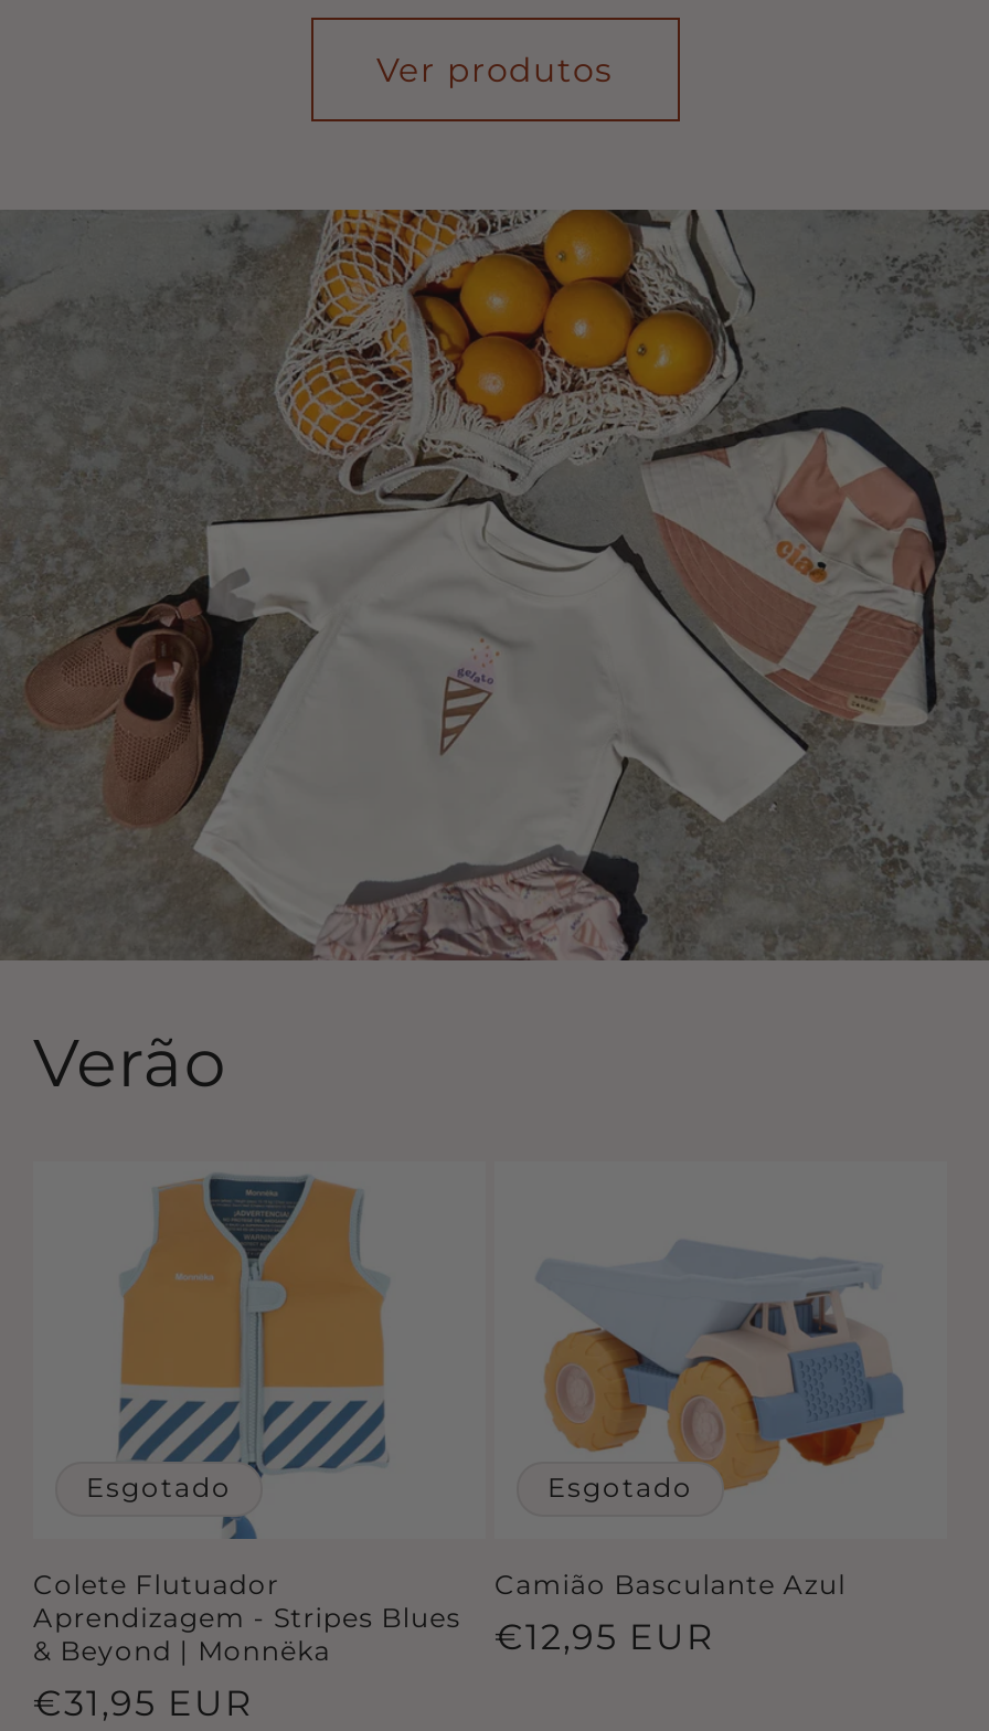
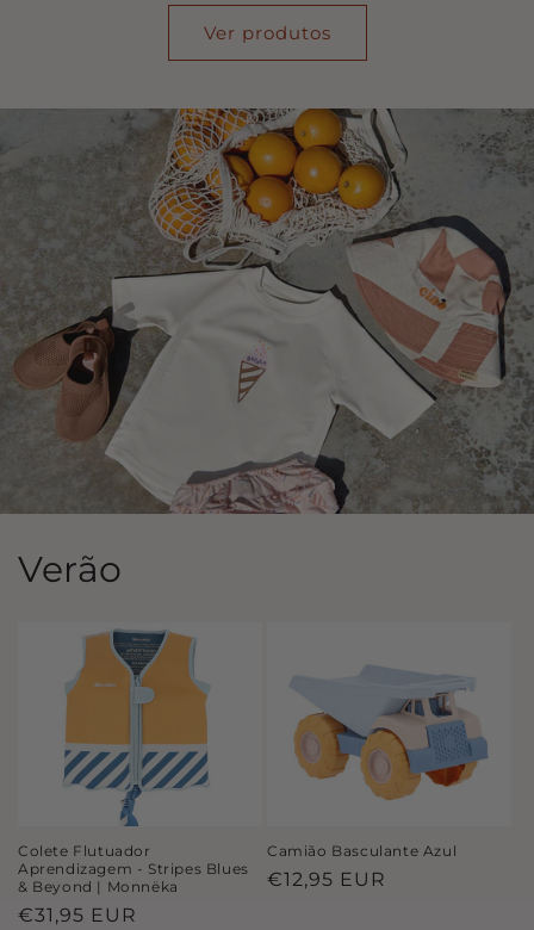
[86,1470,232,1504] Esgotado -> none
[547,1470,693,1504] Esgotado -> none

